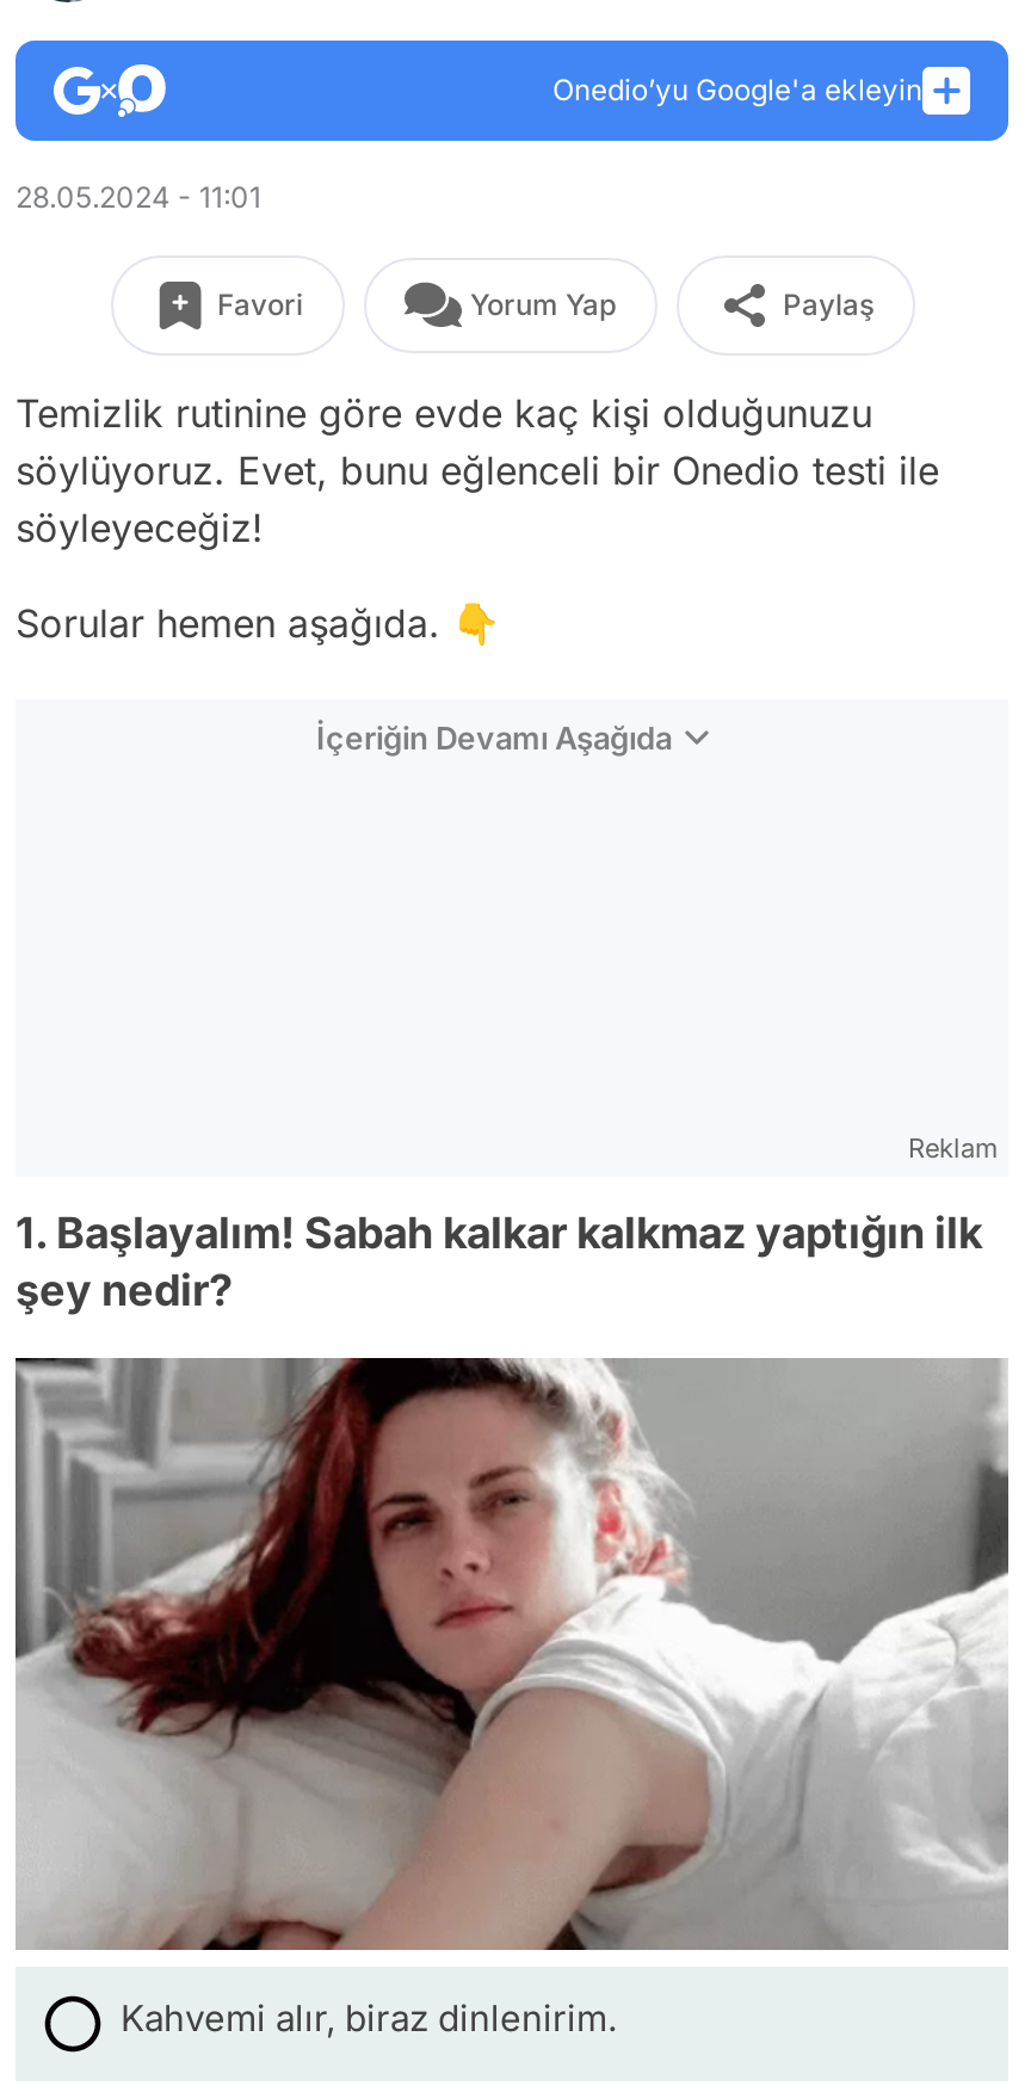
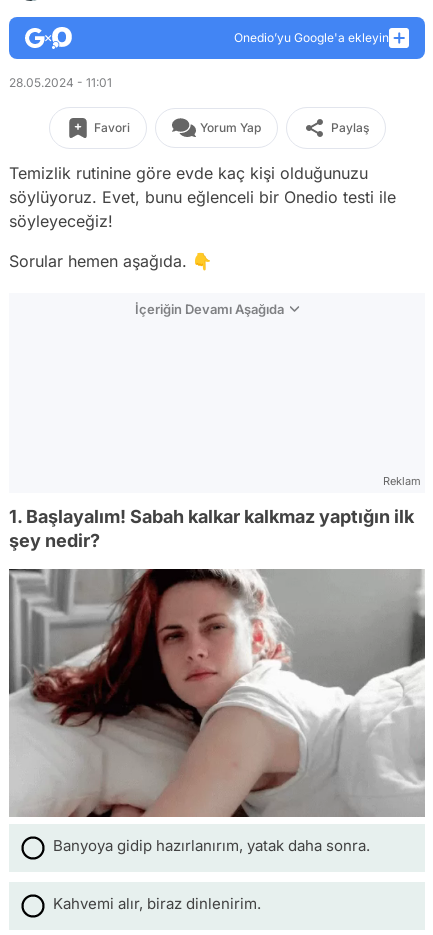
none -> [53,836,370,855] Banyoya gidip hazırlanırım, yatak daha sonra.

